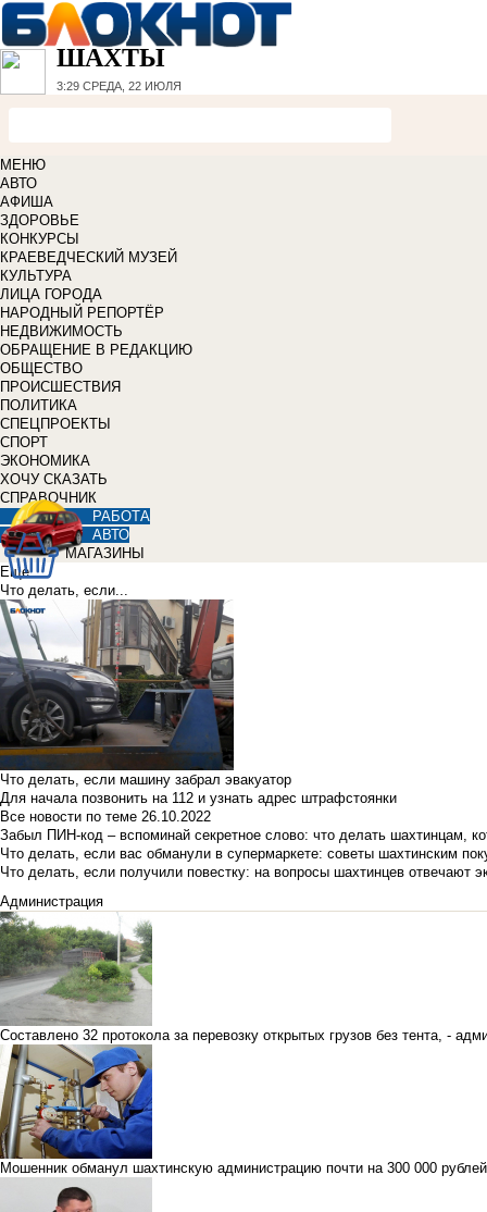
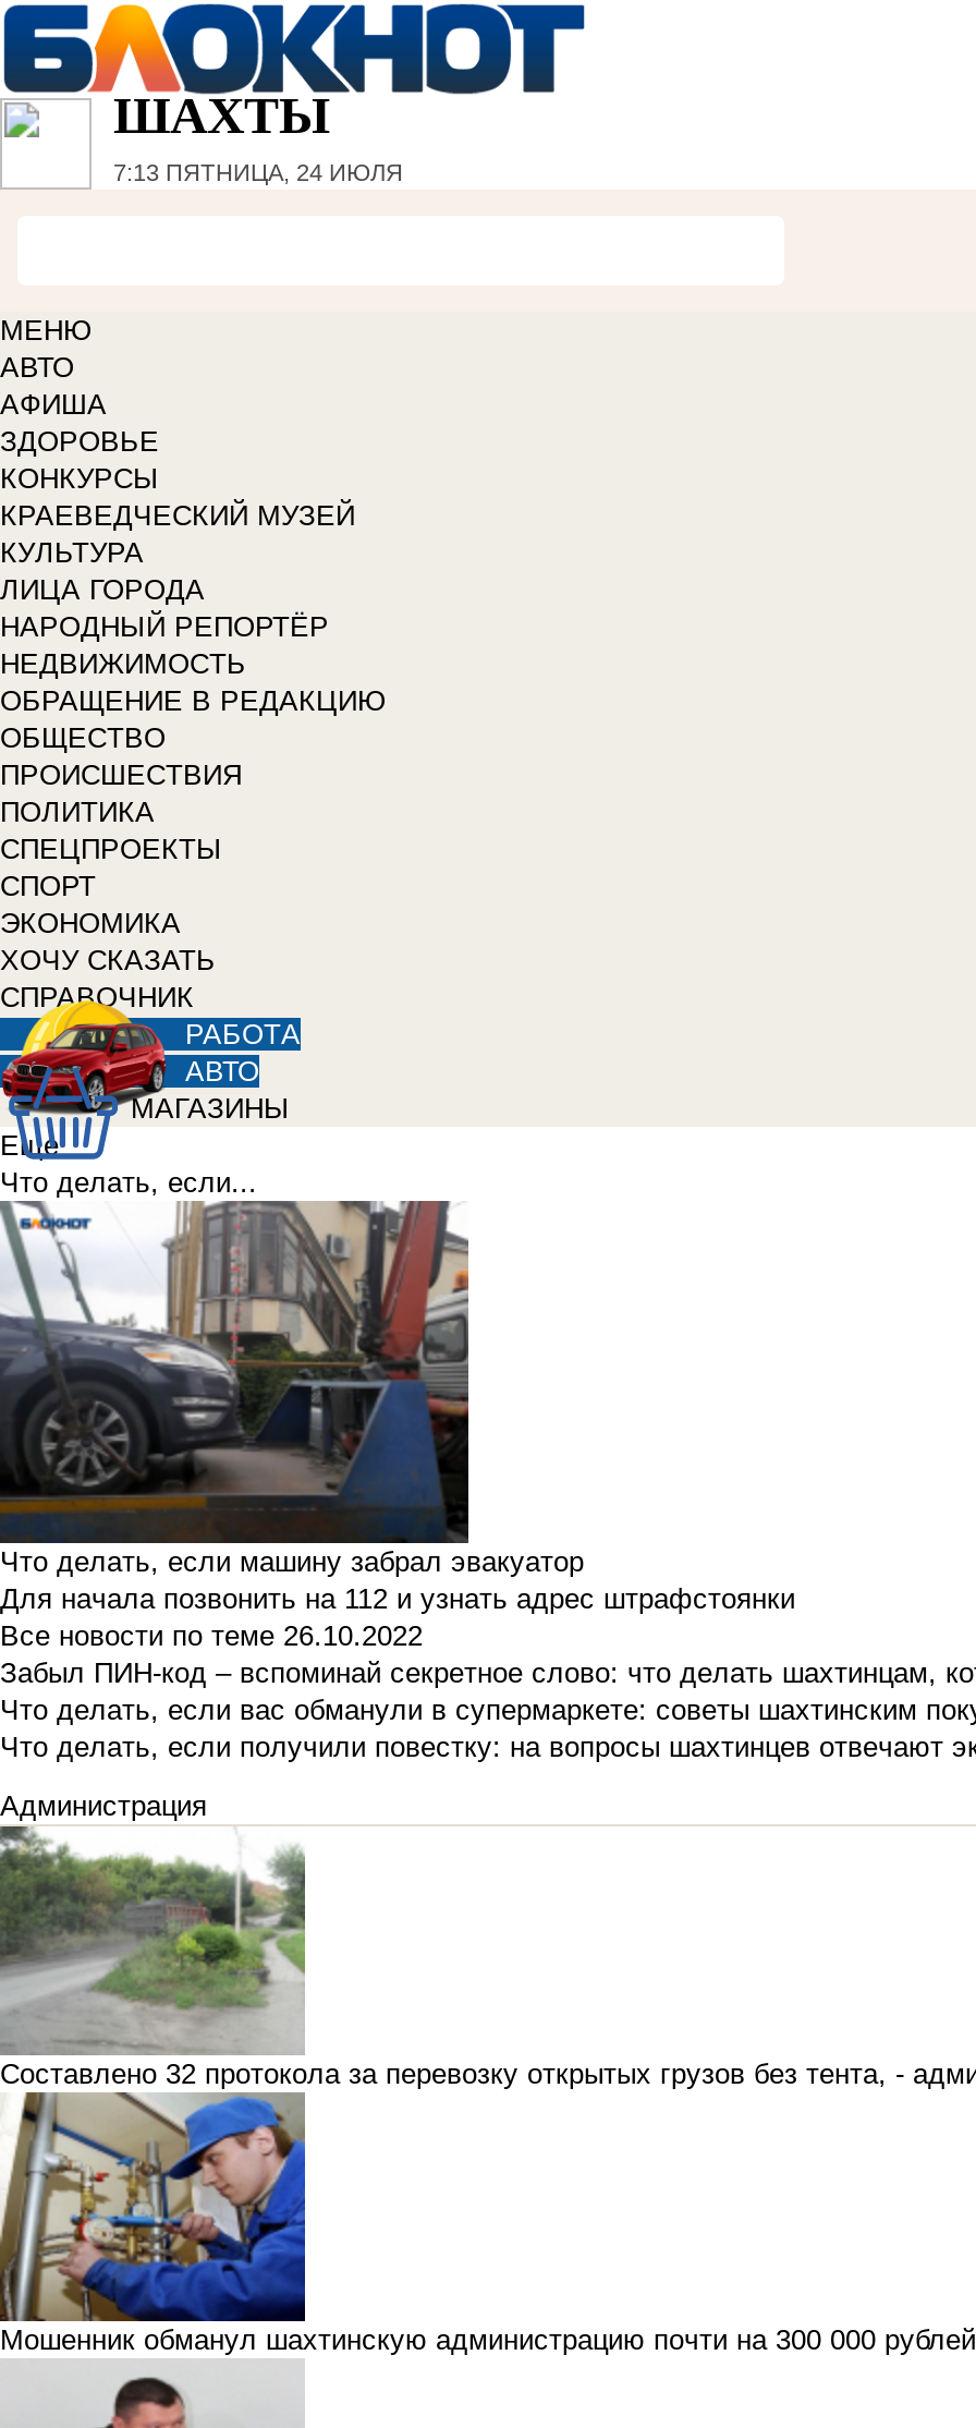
[57,80,182,93] 3:29 СРЕДА, 22 ИЮЛЯ -> [113,160,403,186] 7:13 ПЯТНИЦА, 24 ИЮЛЯ

